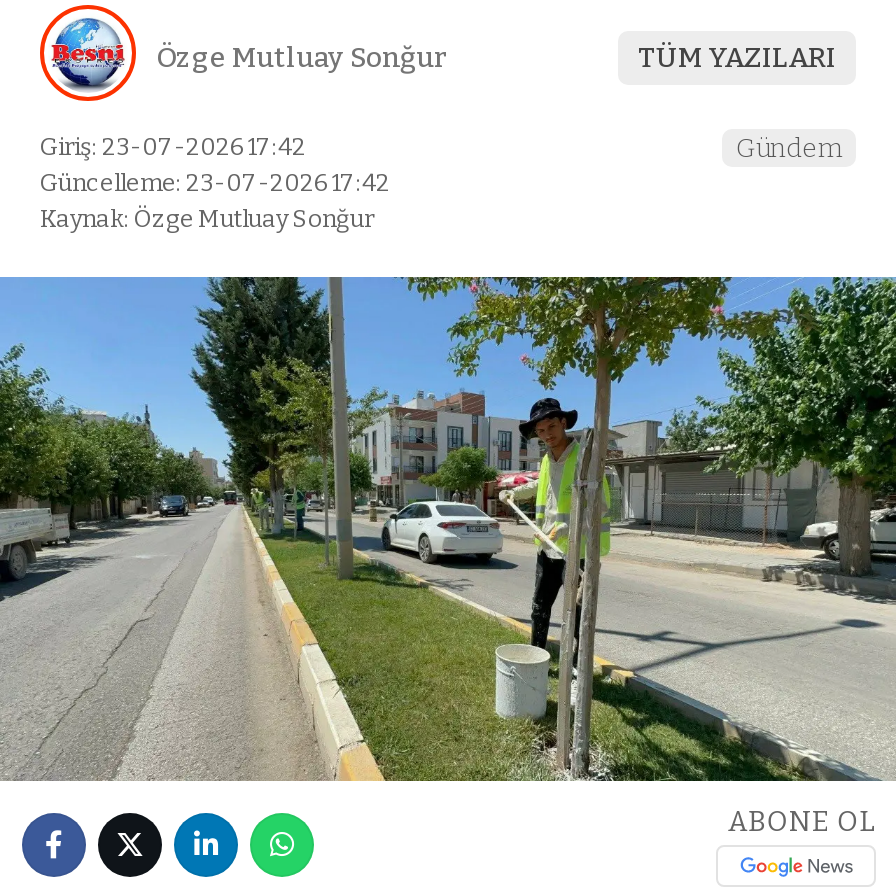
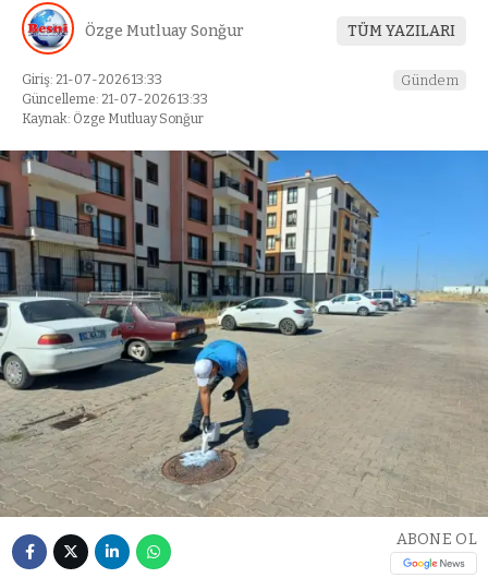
[40,133,306,161] Giriş: 23-07-2026 17:42 -> [22,72,162,87] Giriş: 21-07-2026 13:33
[40,169,390,197] Güncelleme: 23-07-2026 17:42 -> [22,91,208,107] Güncelleme: 21-07-2026 13:33
[6,275,890,781] [image] -> [3,149,485,517] [image]

